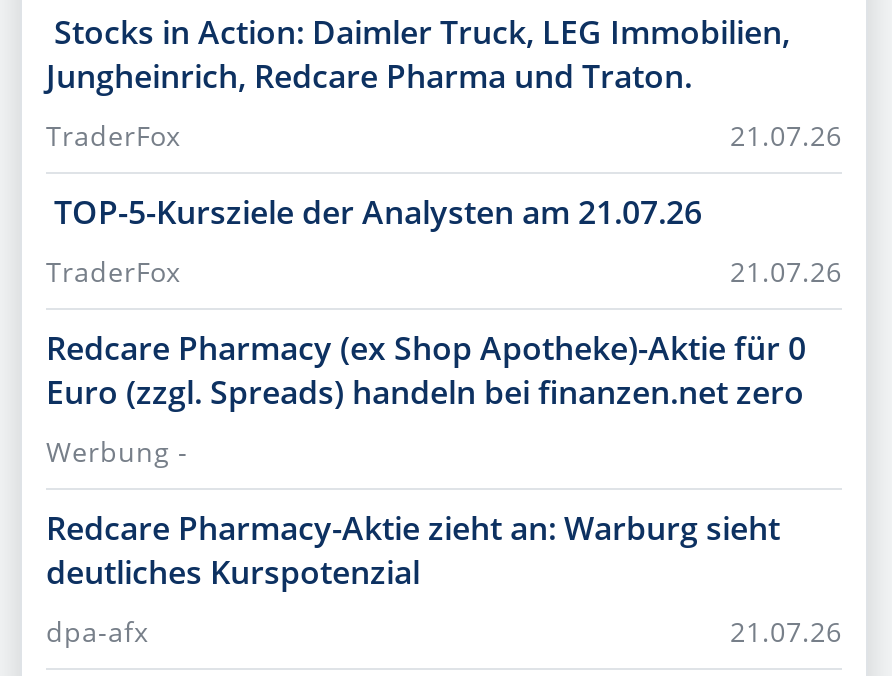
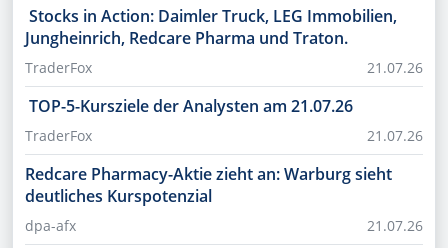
[46,327,806,415] Redcare Pharmacy (ex Shop Apotheke)-Aktie für 0 | Euro (zzgl. Spreads) handeln bei finanzen.net zero -> none
[46,433,188,471] Werbung - -> none

